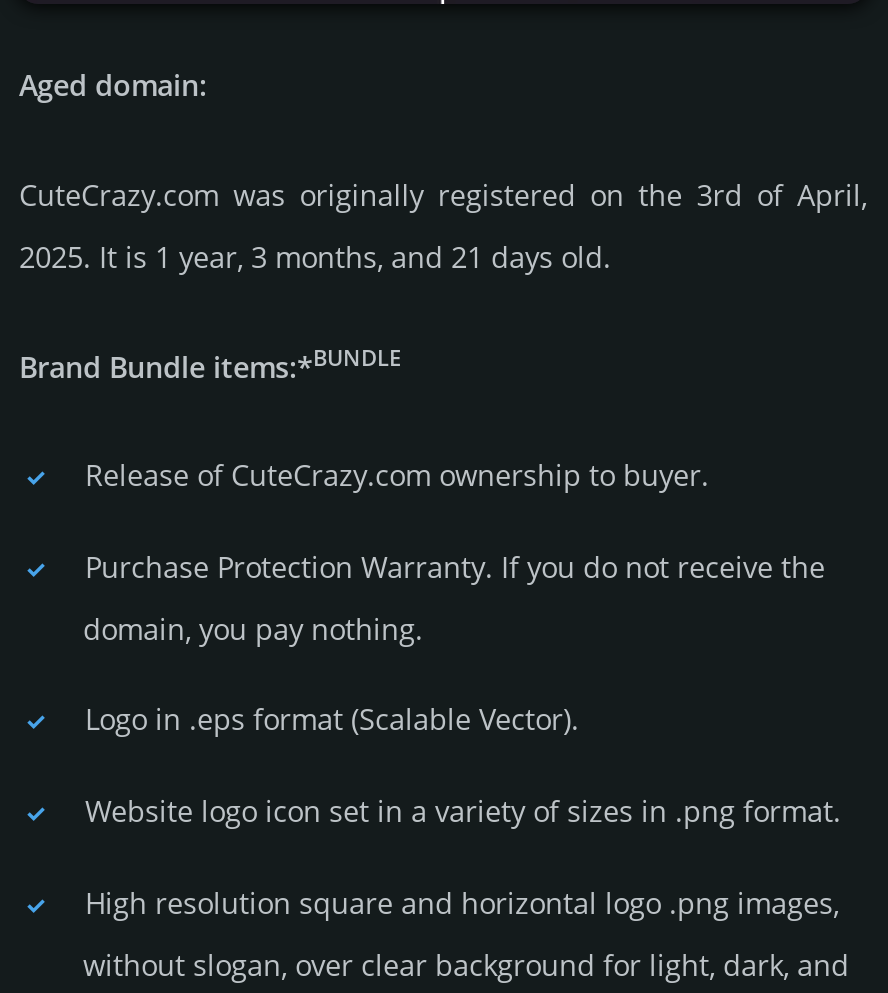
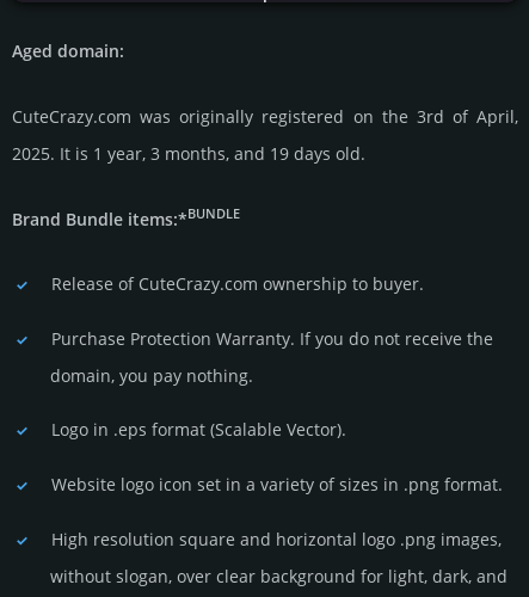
[19,238,611,276] 2025. It is 1 year, 3 months, and 21 days old. -> [12,142,365,165] 2025. It is 1 year, 3 months, and 19 days old.

